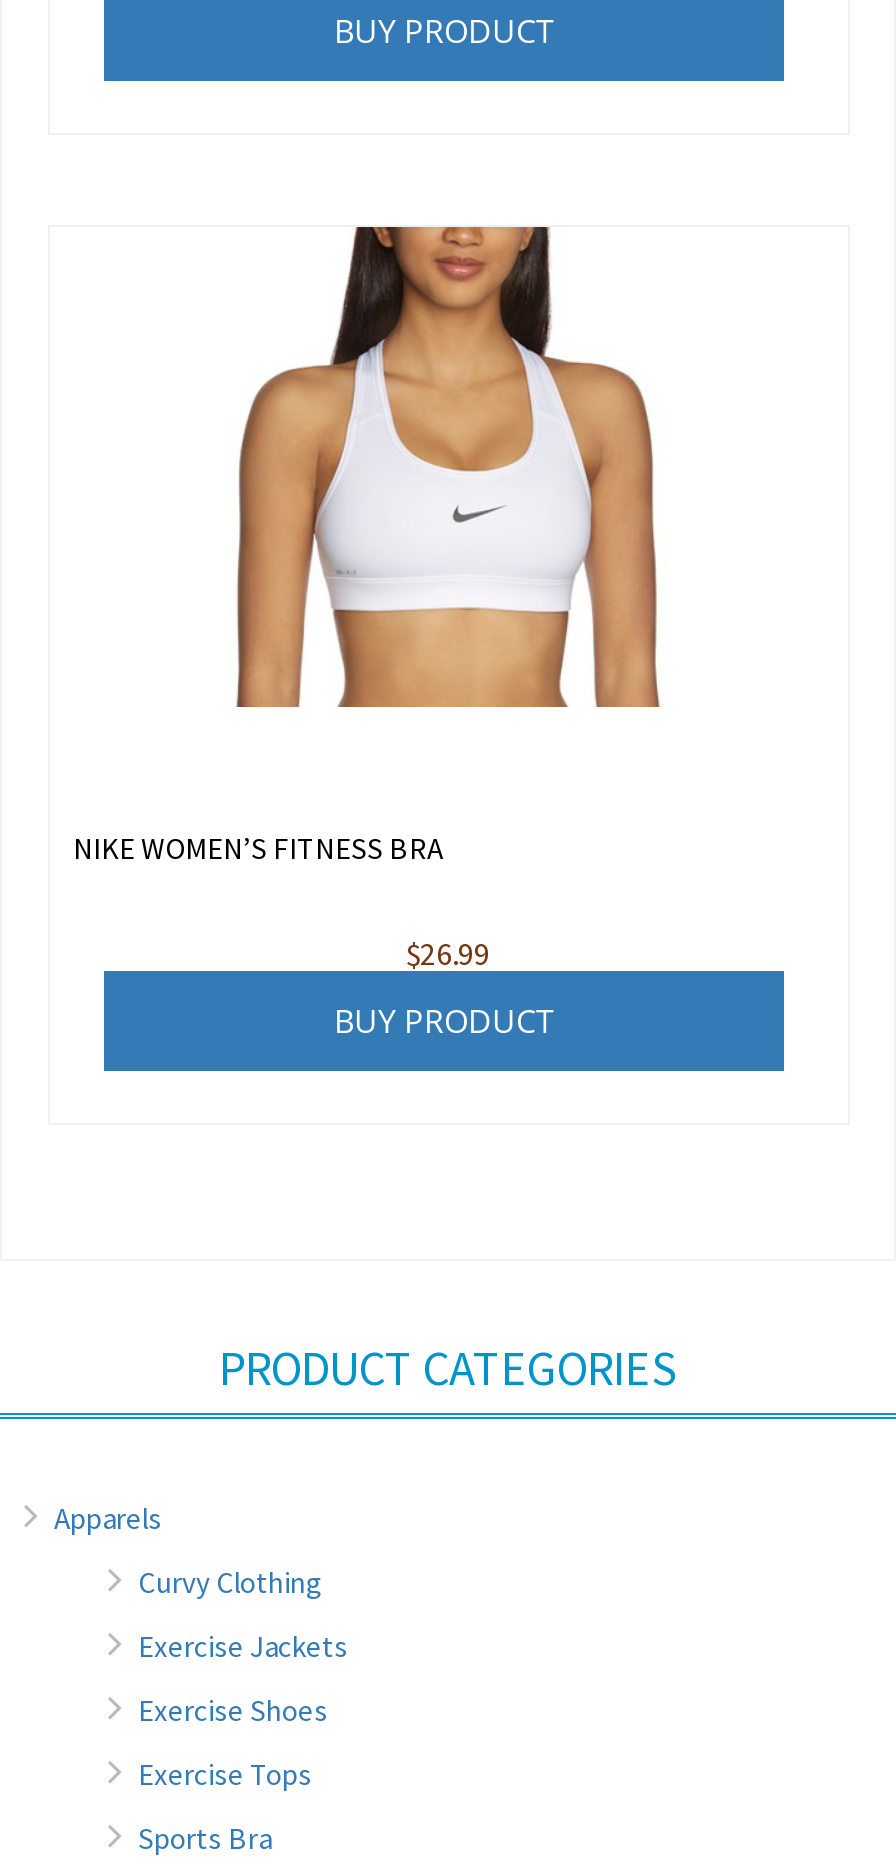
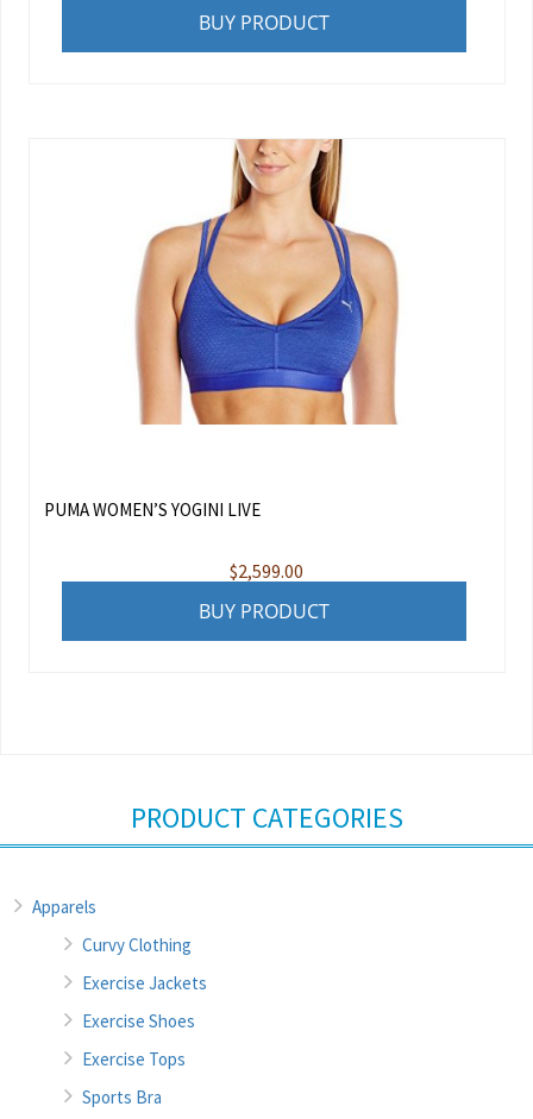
[228,225,670,707] [image] -> [134,138,400,426] [image]
[73,830,443,868] NIKE WOMEN’S FITNESS BRA -> [43,498,260,520] PUMA WOMEN’S YOGINI LIVE
[406,933,490,973] $26.99 -> [230,559,303,583] $2,599.00

